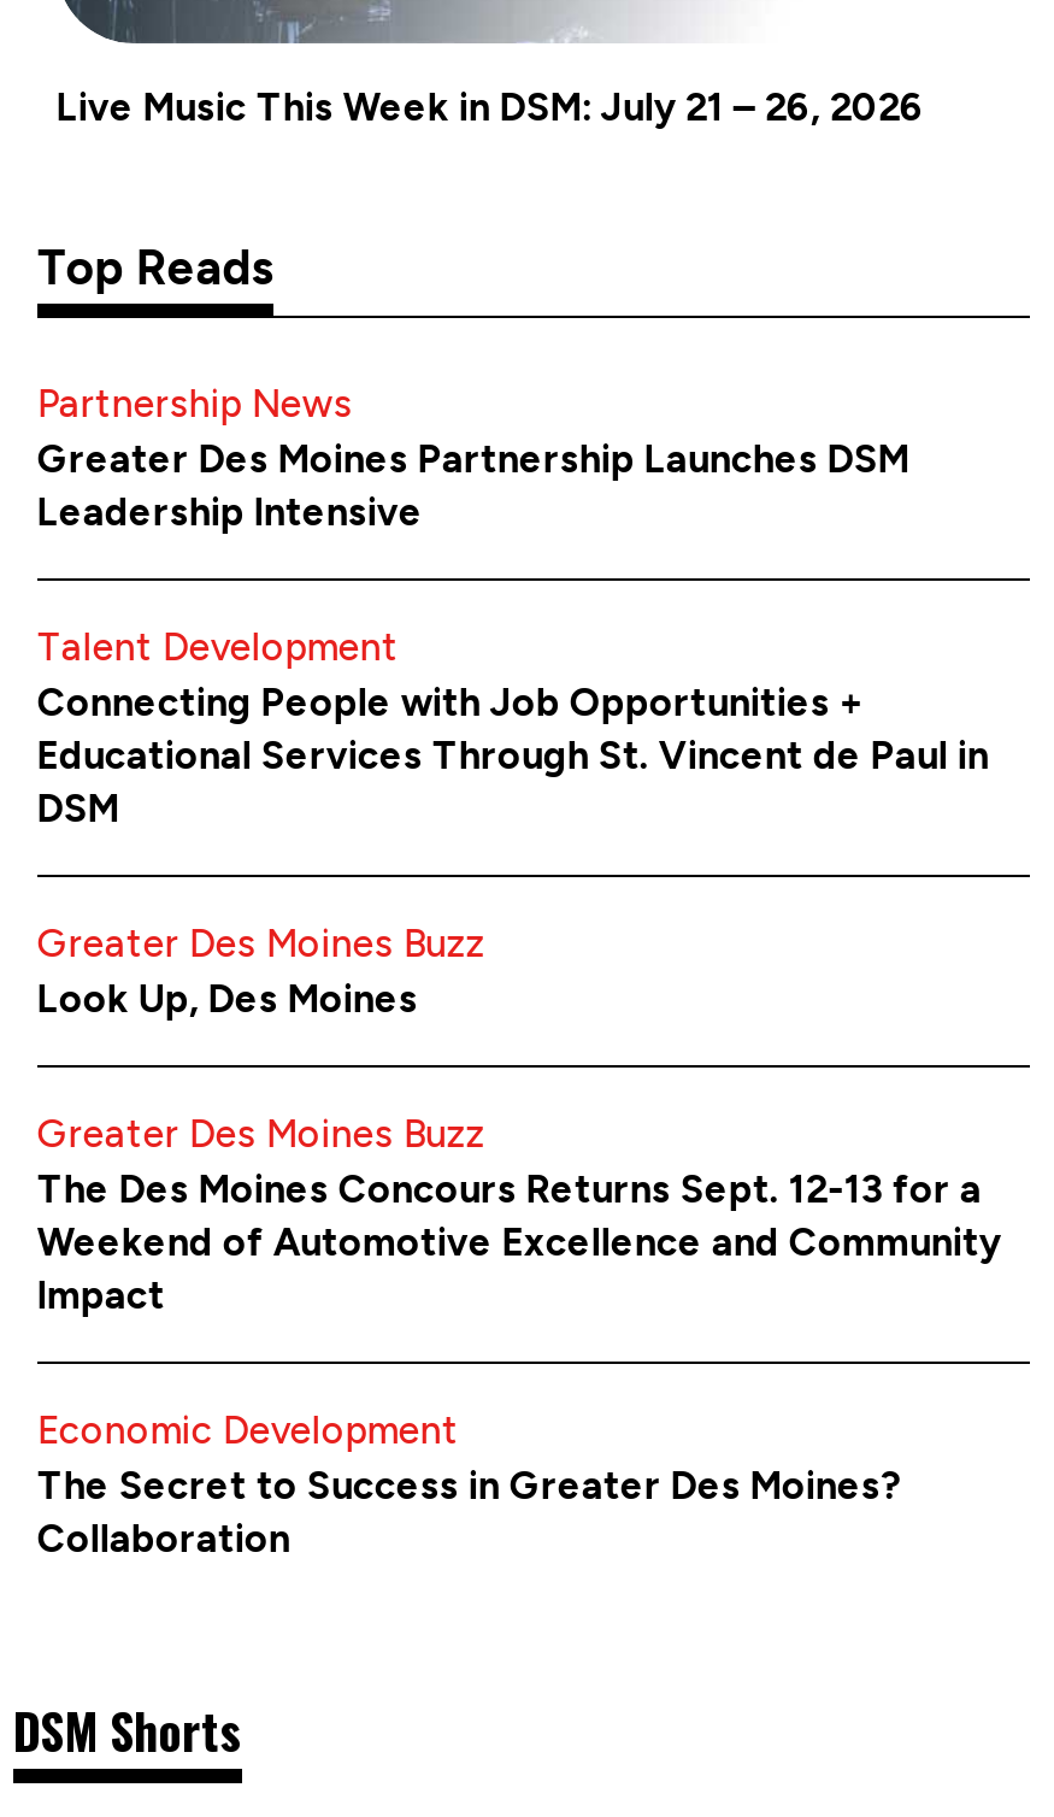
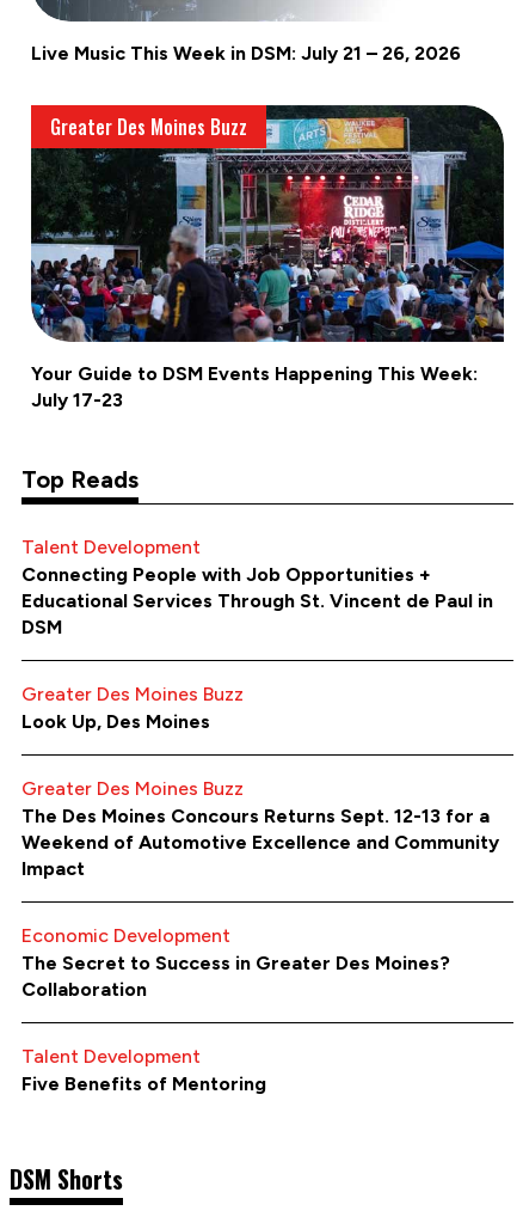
none -> [30,104,505,343] [image] | Greater Des Moines Buzz
none -> [31,362,478,411] Your Guide to DSM Events Happening This Week: | July 17-23
moved [37,238,273,295] -> [21,465,138,493]: Top Reads
[37,380,909,534] Partnership News | Greater Des Moines Partnership Launches DSM | Leadership Intensive -> none
none -> [21,1045,266,1095] Talent Development | Five Benefits of Mentoring

